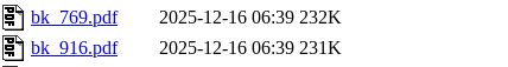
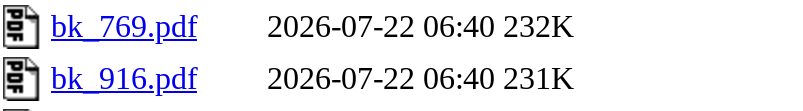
[159,8,342,28] 2025-12-16 06:39 232K -> [267,10,575,44] 2026-07-22 06:40 232K
[159,38,342,58] 2025-12-16 06:39 231K -> [267,62,575,96] 2026-07-22 06:40 231K

